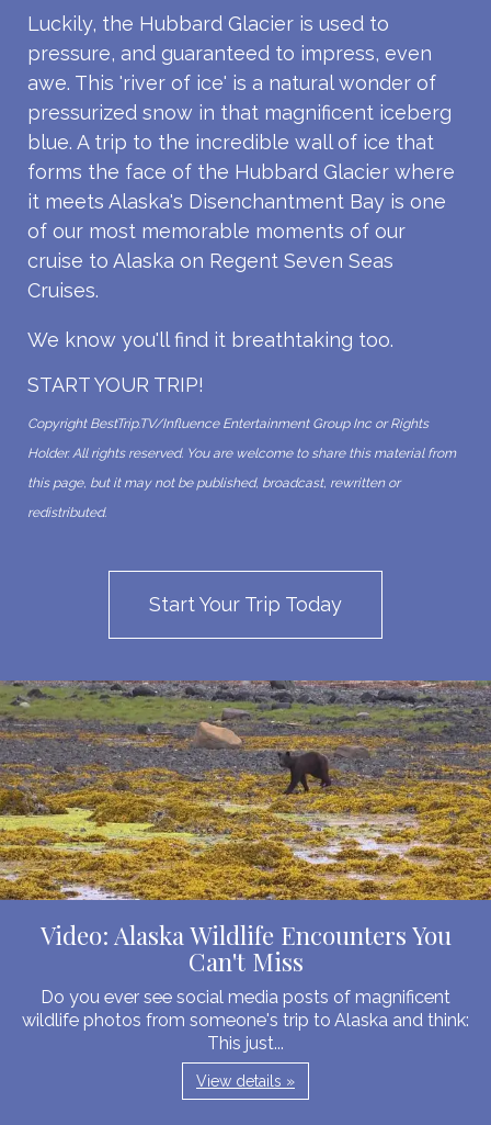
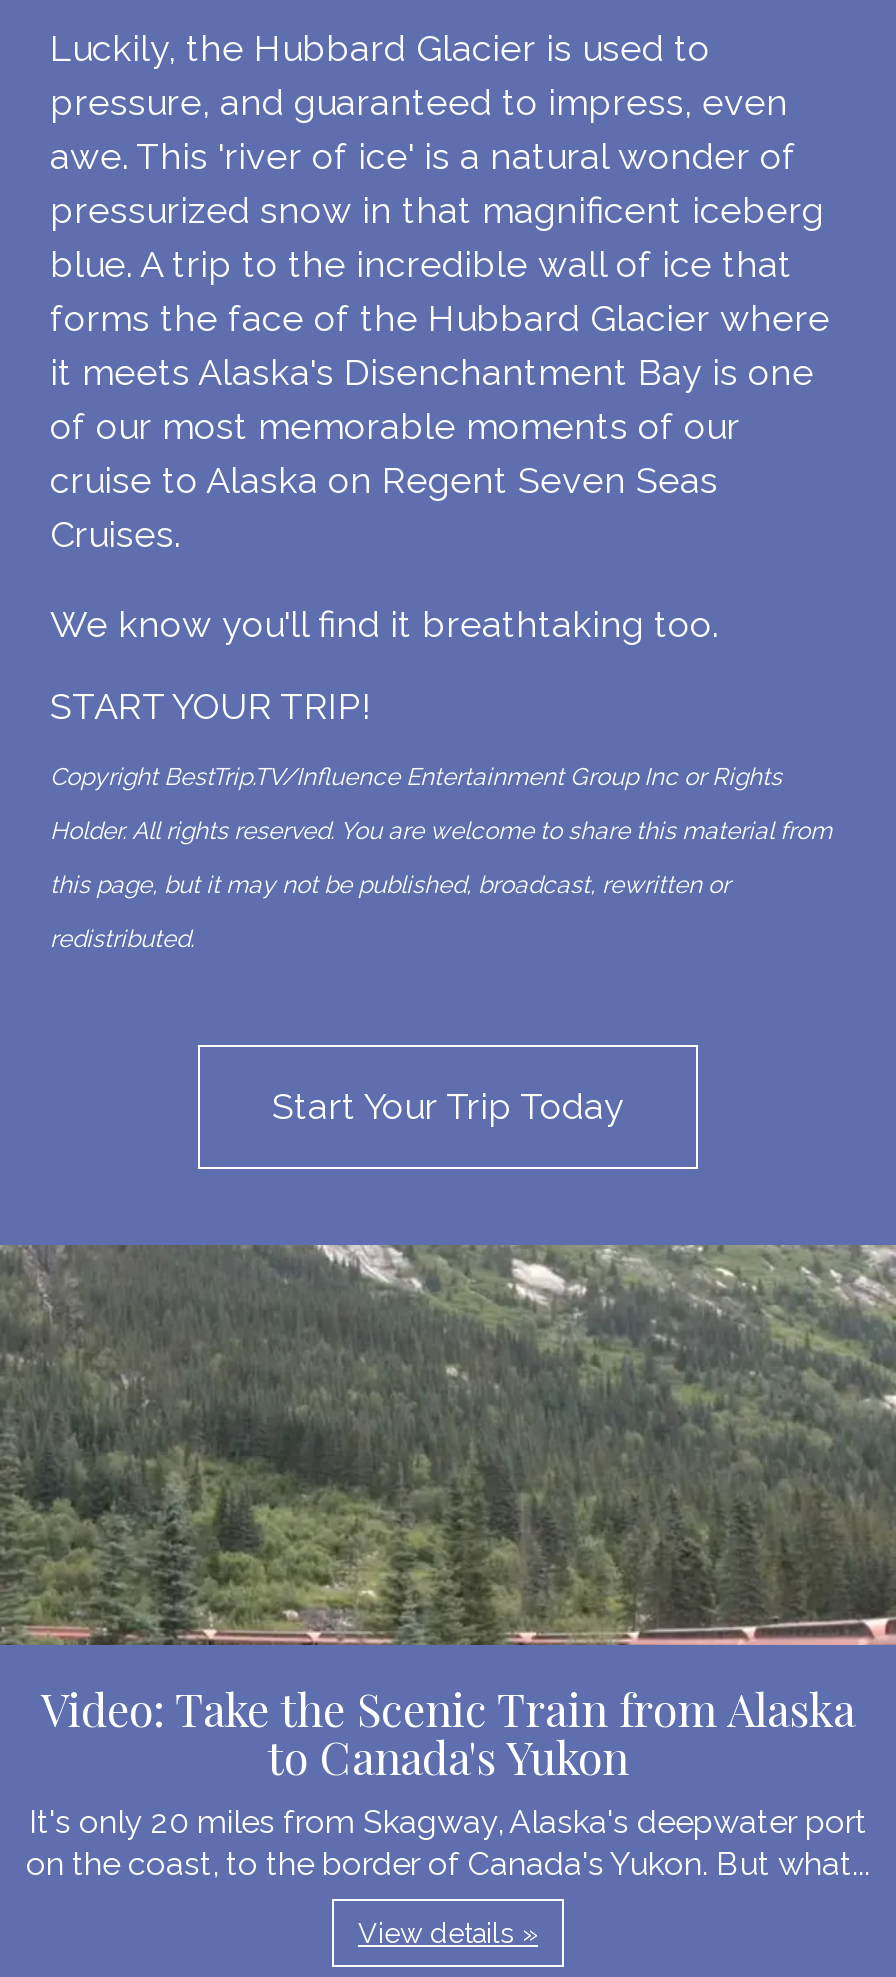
[3,679,488,1054] [image] | Video: Alaska Wildlife Encounters You | Can't Miss | Do you ever see social media posts of magnificent | wildlife photos from someone's trip to Alaska and think: | This just... -> [6,1243,890,1884] [image] | Video: Take the Scenic Train from Alaska | to Canada's Yukon | It's only 20 miles from Skagway, Alaska's deepwater port | on the coast, to the border of Canada's Yukon. But what...

